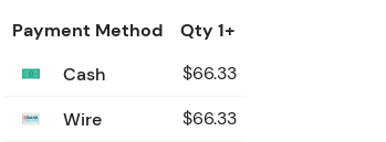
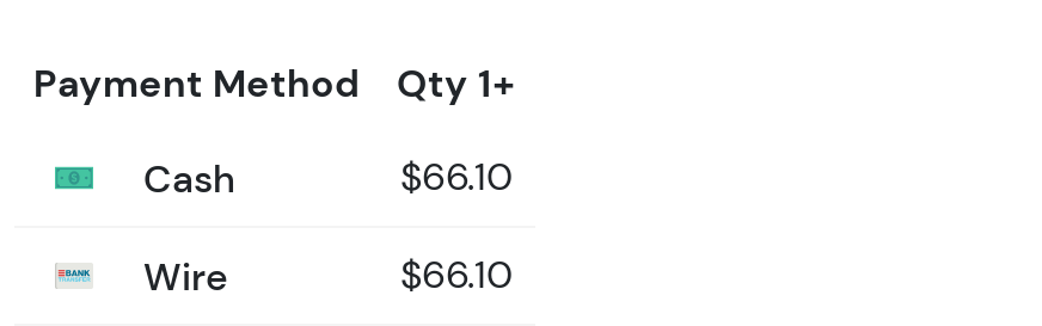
[182,63,236,84] $66.33 -> [400,155,513,200] $66.10
[182,108,236,129] $66.33 -> [400,253,513,298] $66.10

